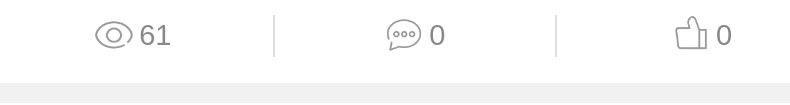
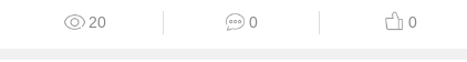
[139,19,171,51] 61 -> [89,13,106,31] 20

